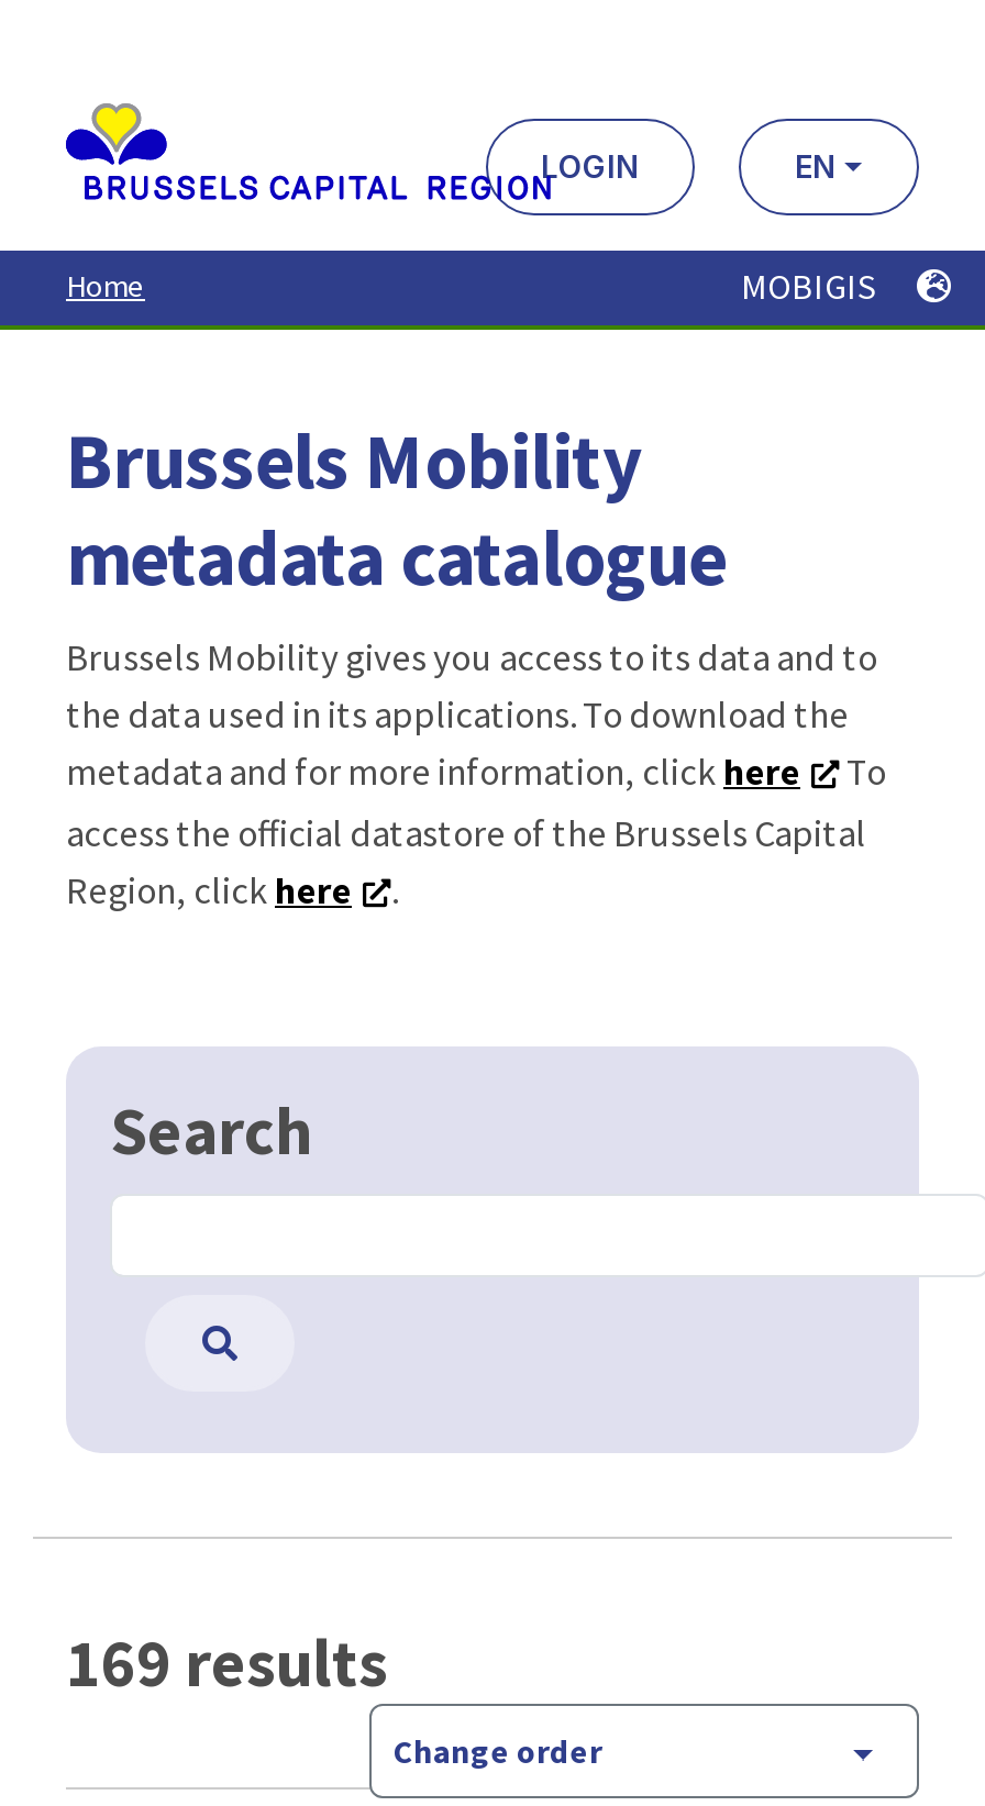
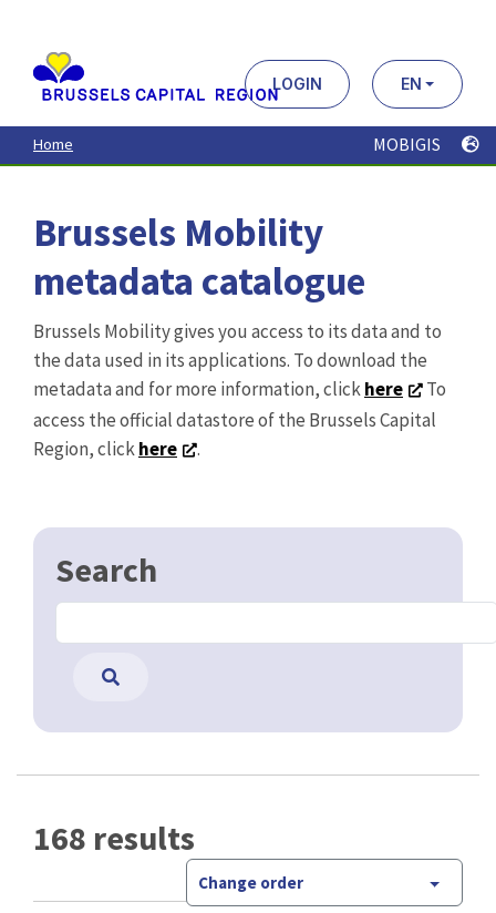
[66,1620,387,1703] 169 results -> [33,816,195,858] 168 results

